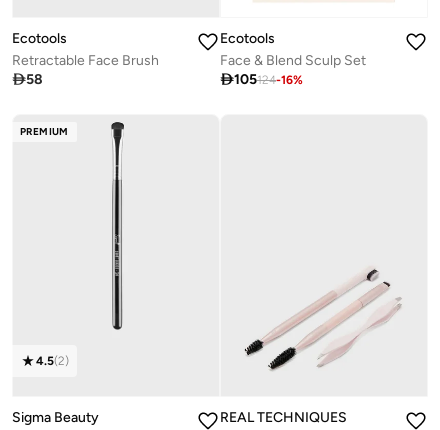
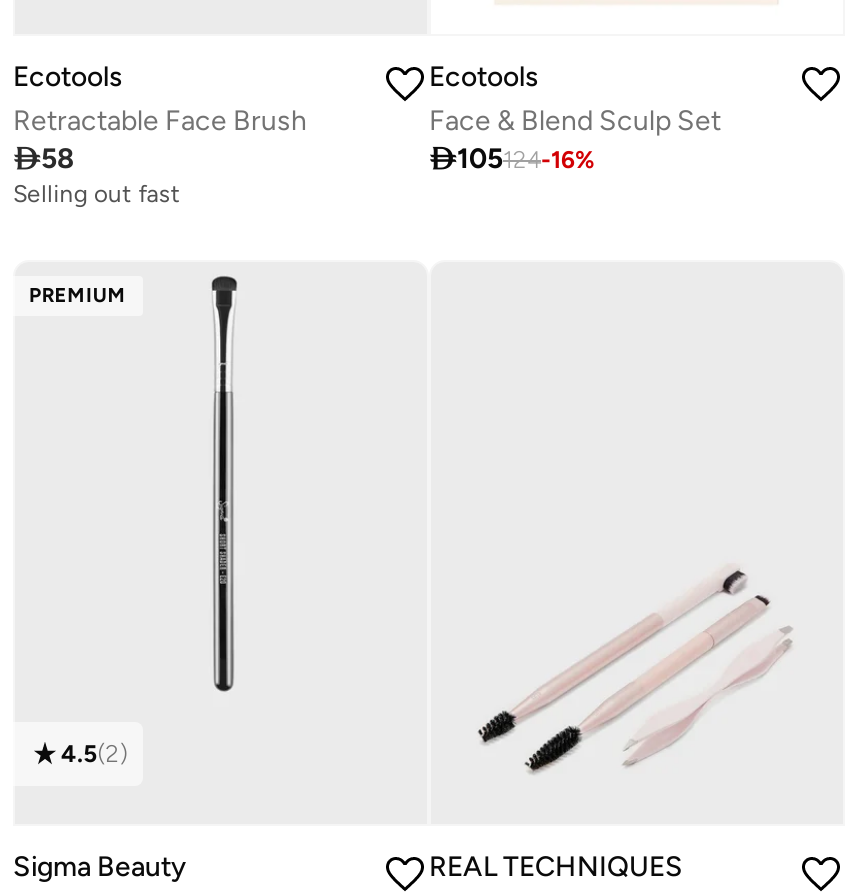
none -> [13,180,181,208] Selling out fast

